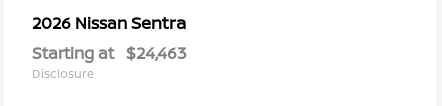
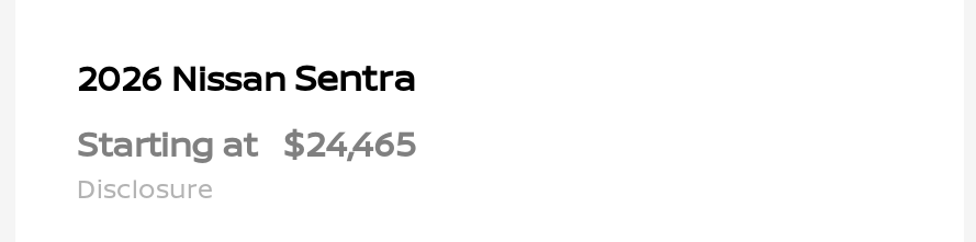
[32,42,186,64] Starting at $24,463 -> [77,120,417,168] Starting at $24,465

